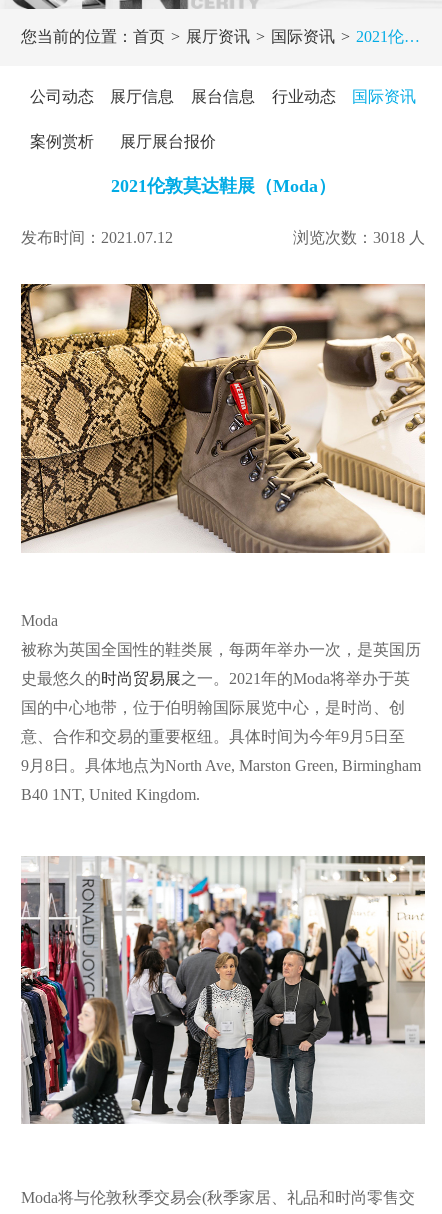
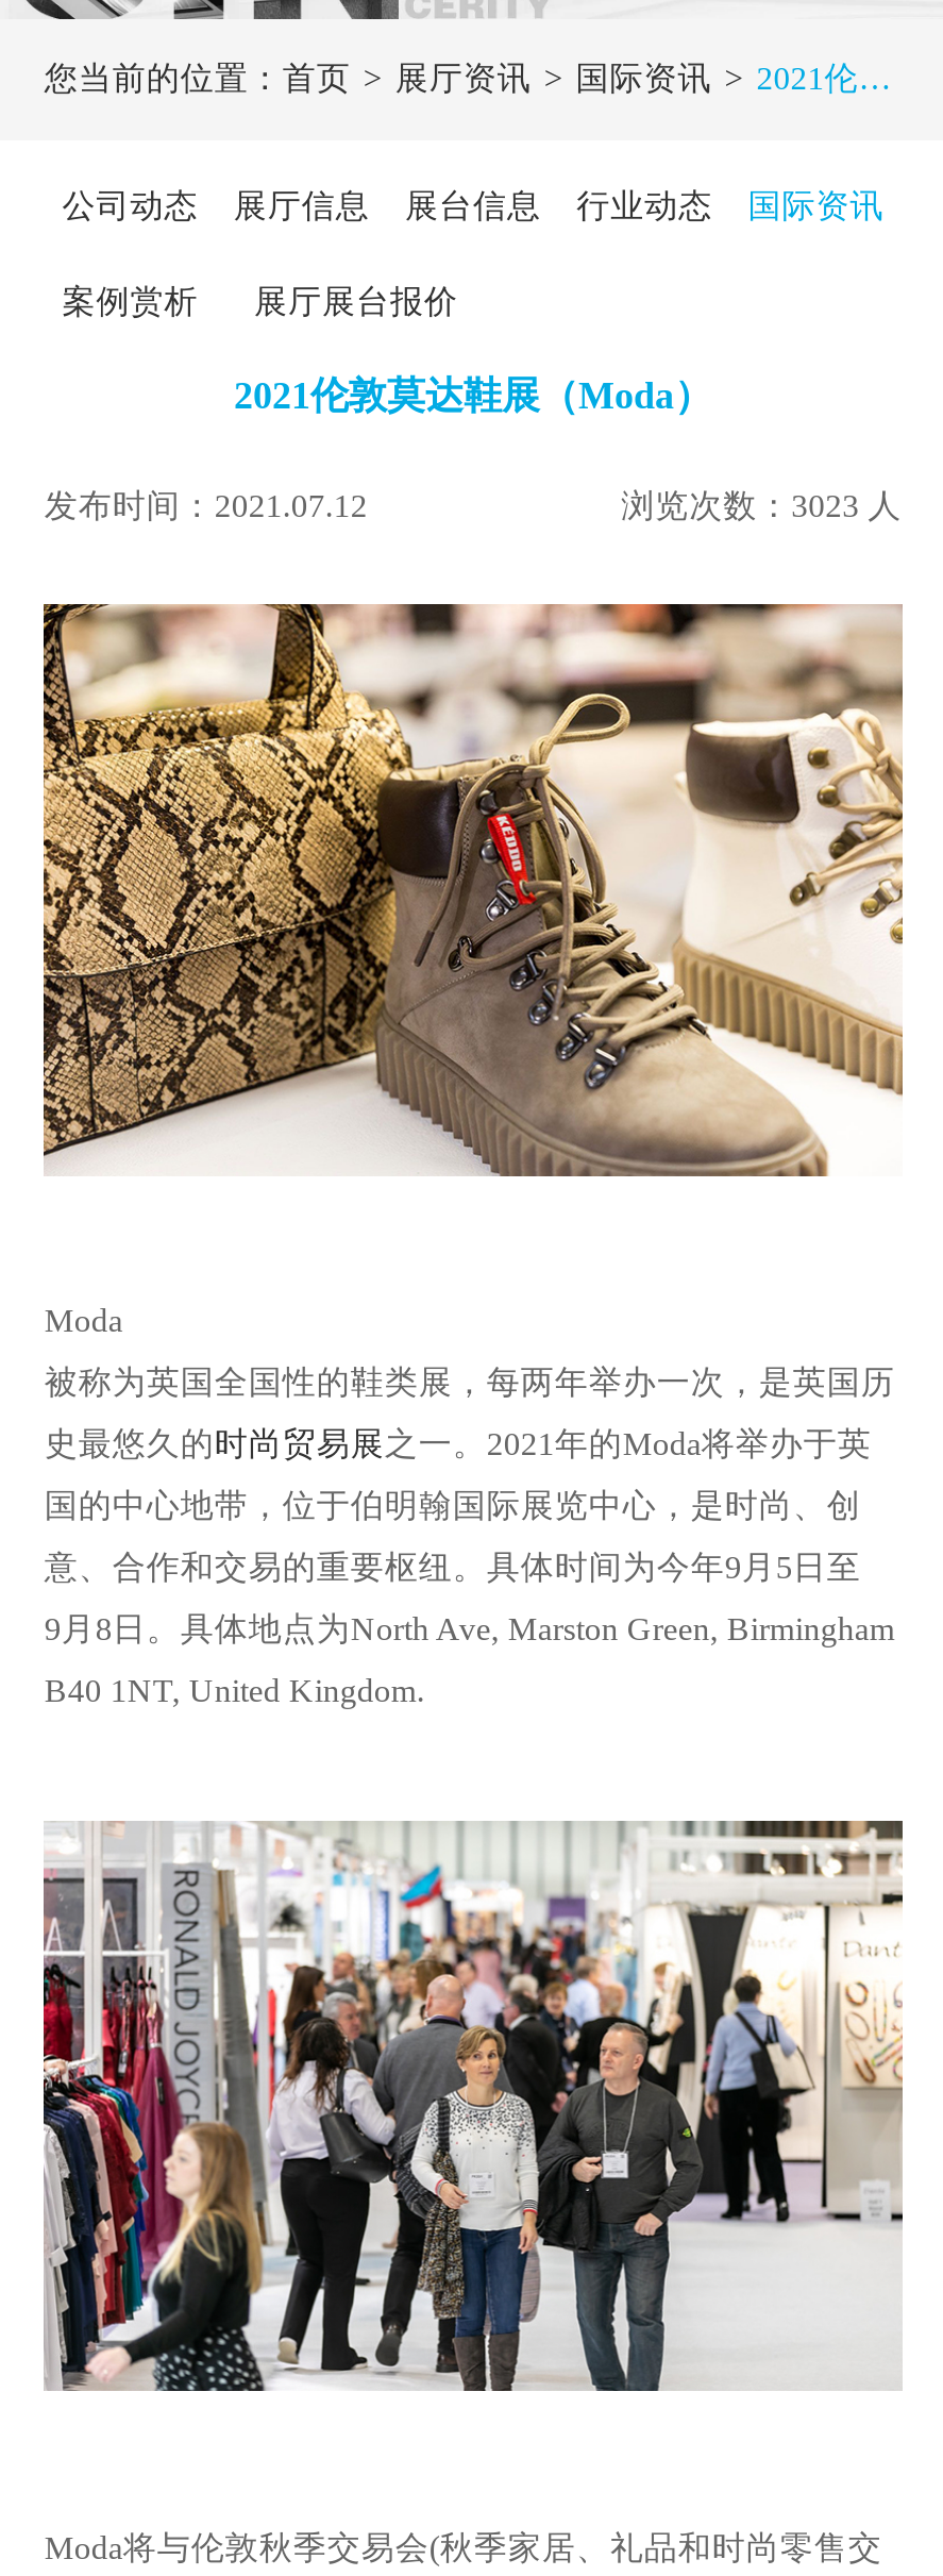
[293,229,425,246] 浏览次数：3018 人 -> [621,486,902,522] 浏览次数：3023 人

